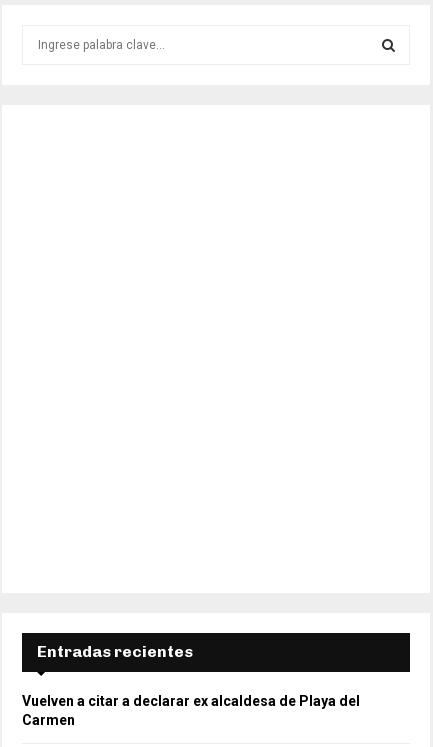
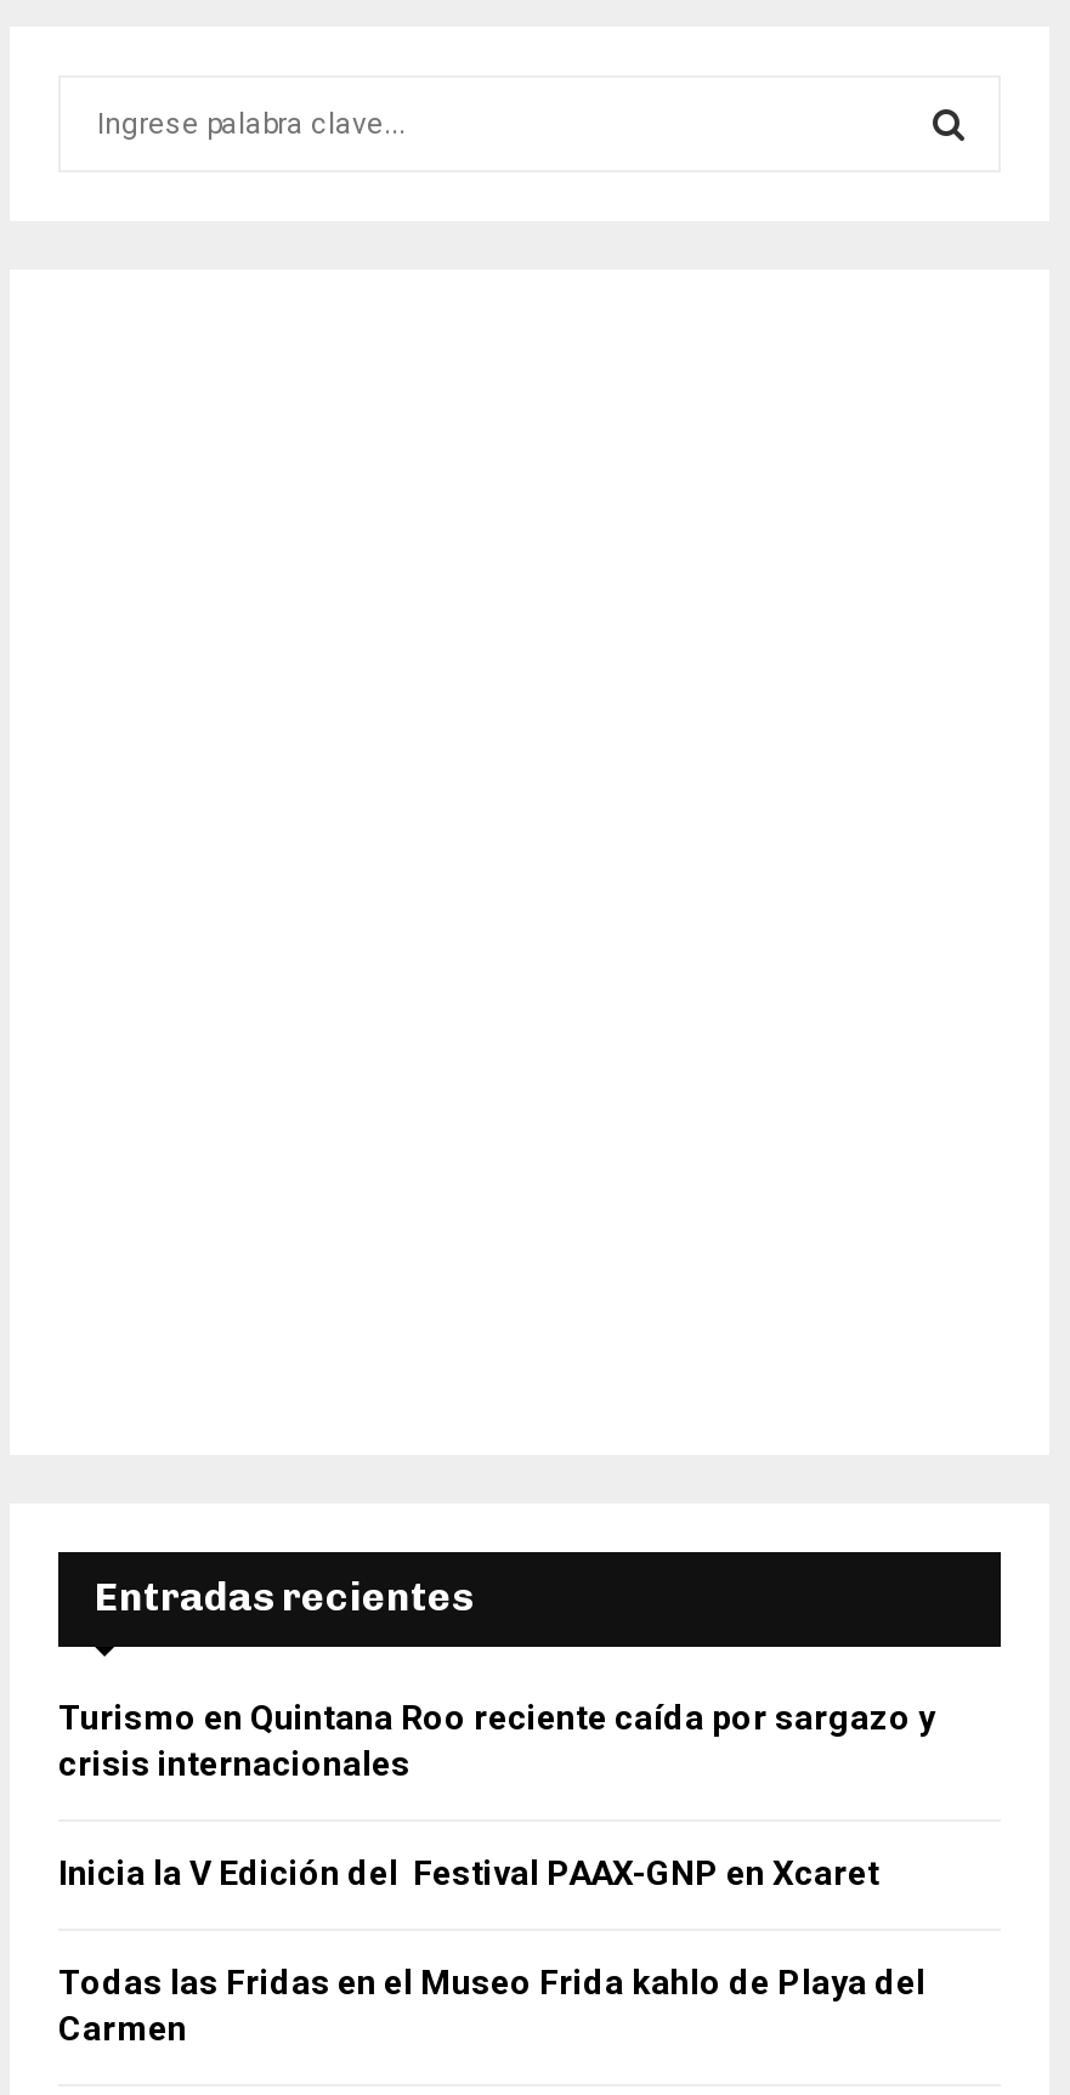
[22,693,360,709] Vuelven a citar a declarar ex alcaldesa de Playa del -> [58,1698,935,2002] Turismo en Quintana Roo reciente caída por sargazo y | crisis internacionales | Inicia la V Edición del Festival PAAX-GNP en Xcaret | Todas las Fridas en el Museo Frida kahlo de Playa del

